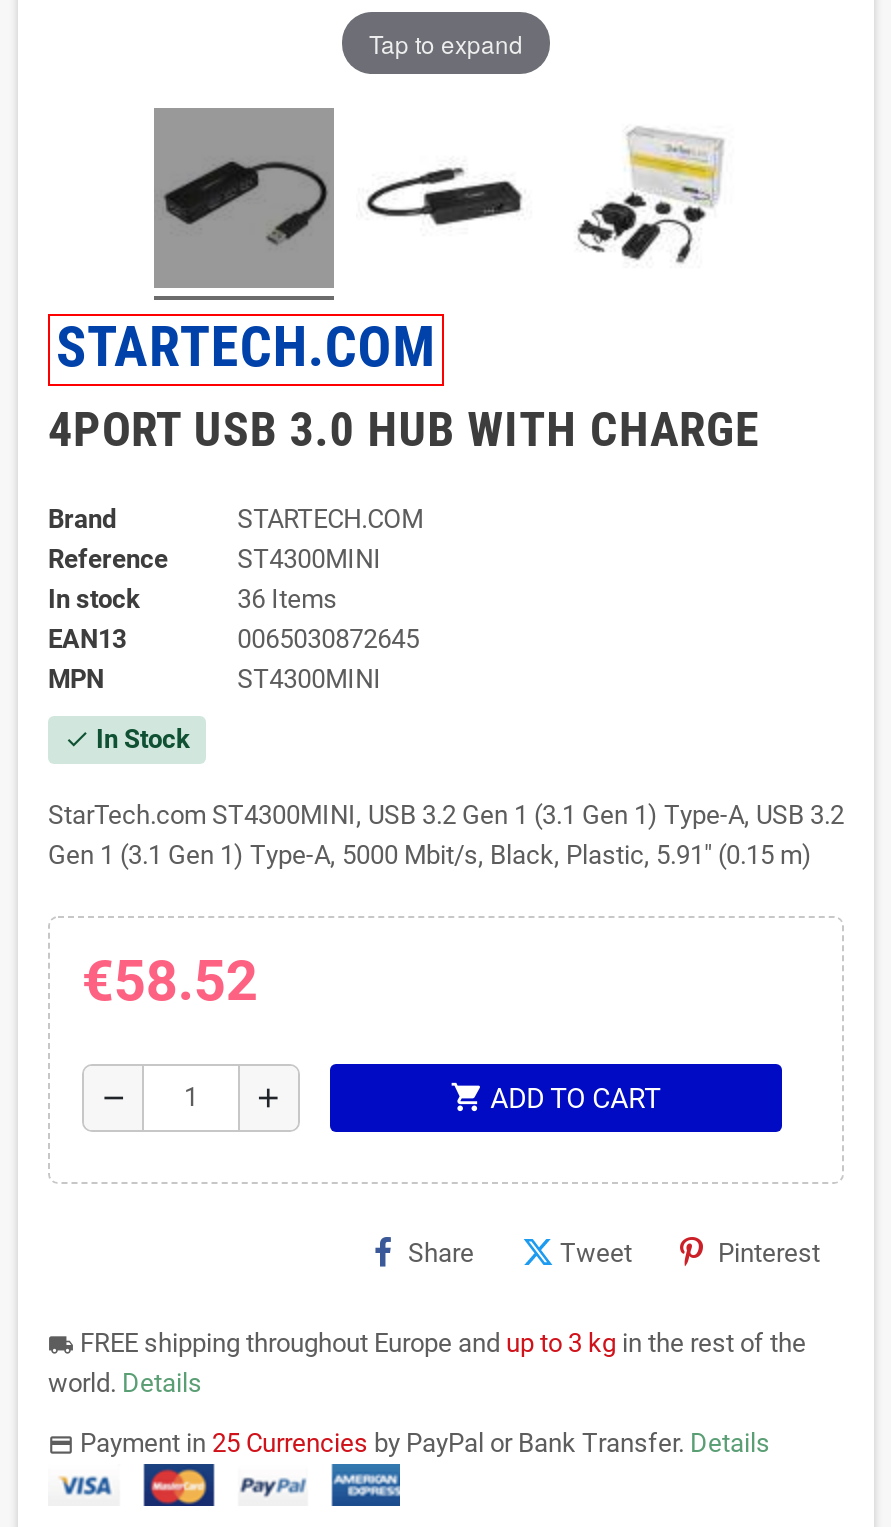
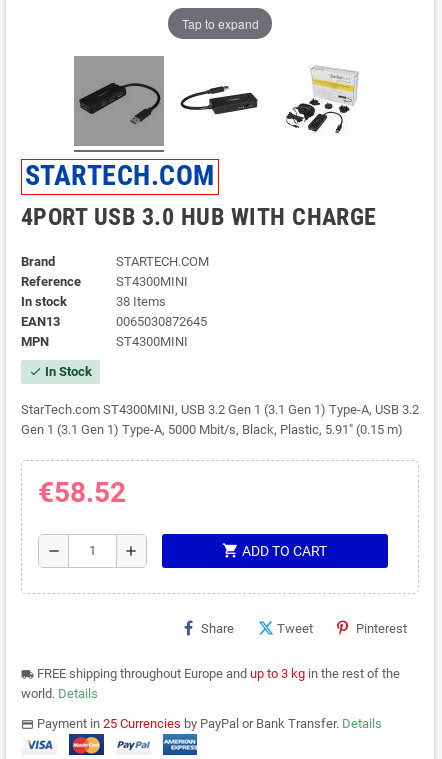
[237,584,337,614] 36 Items -> [116,294,166,309] 38 Items

